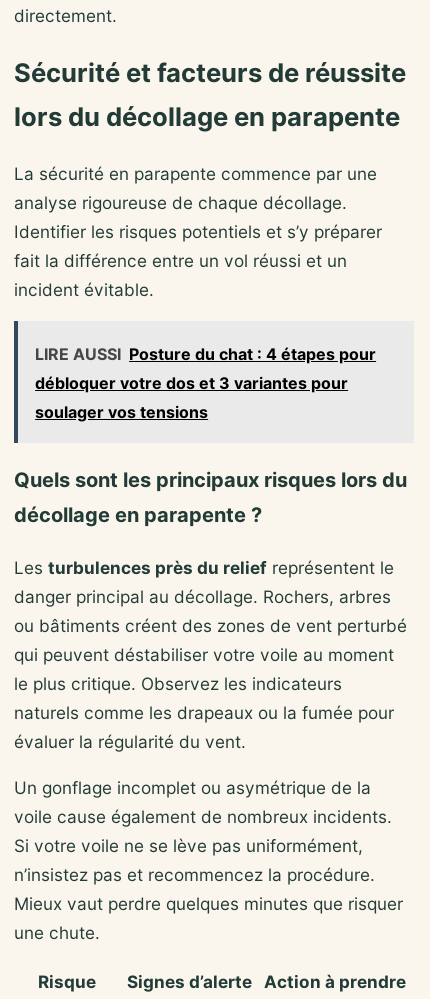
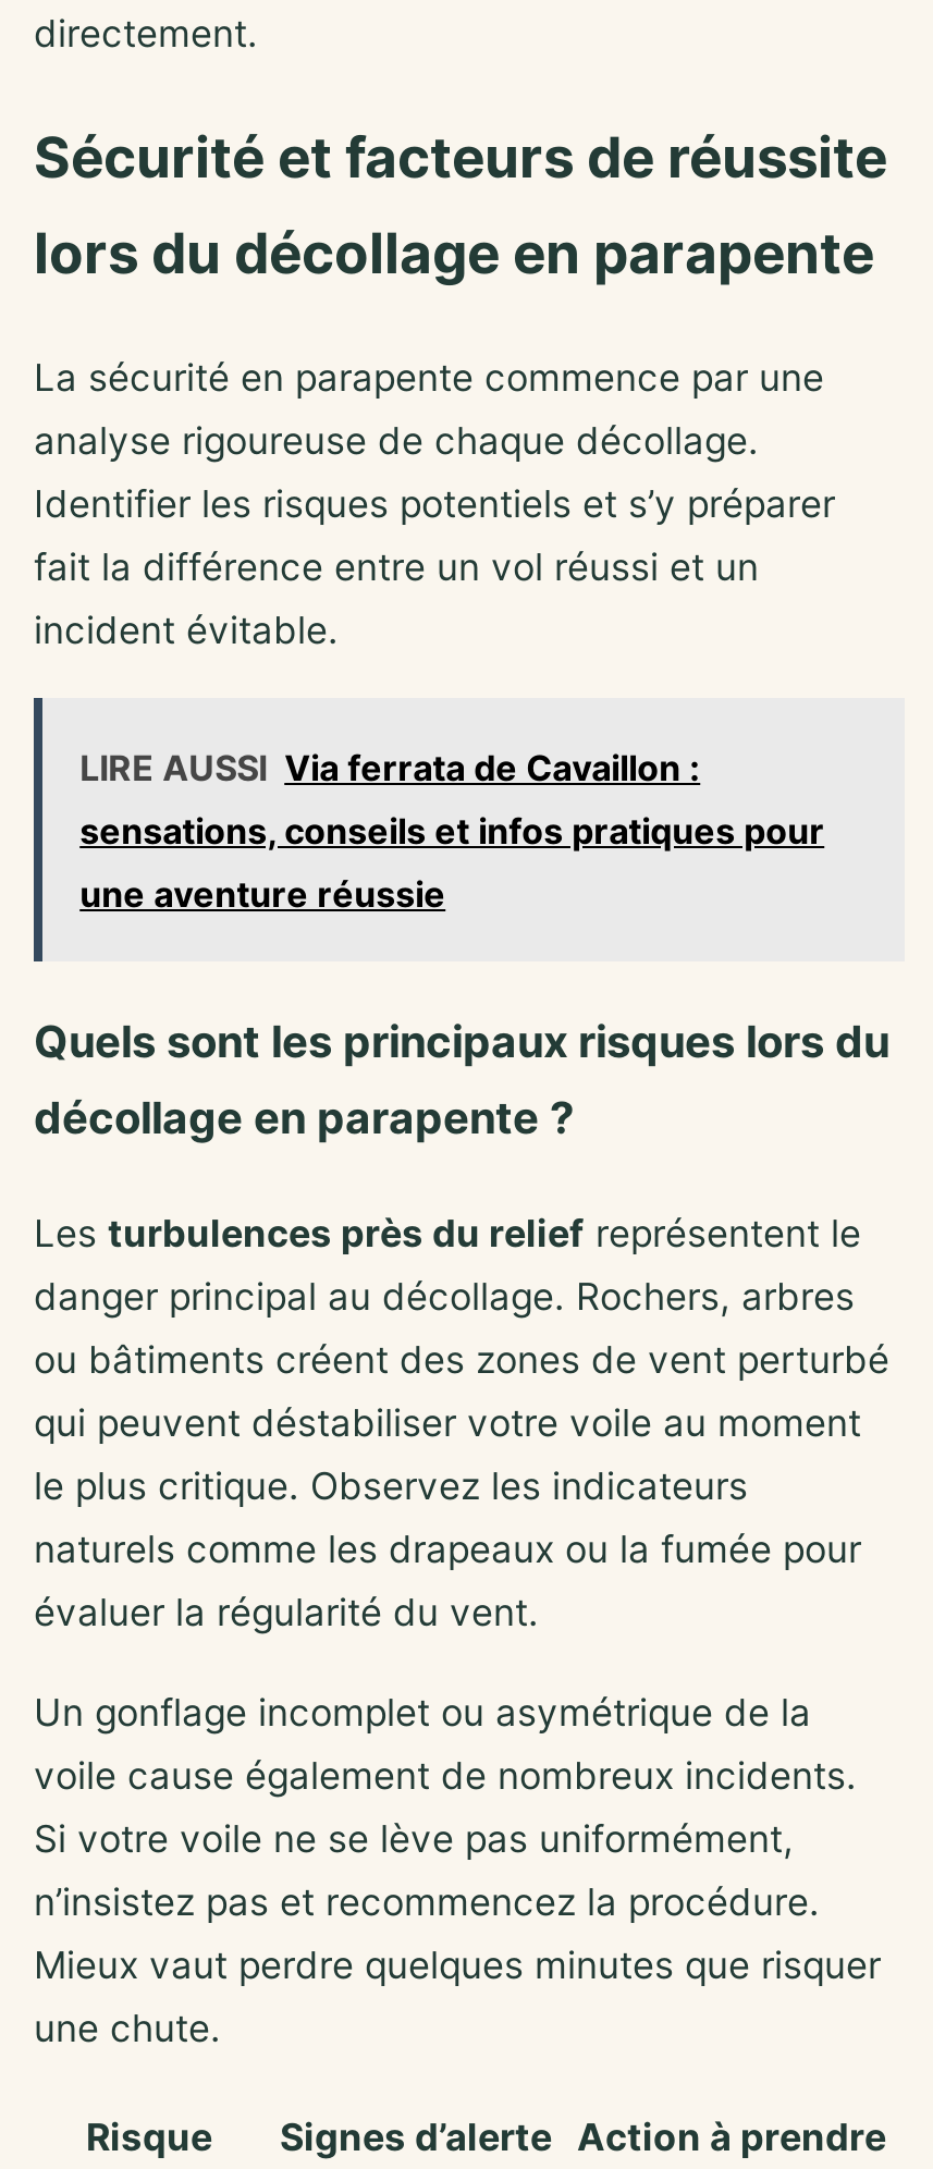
[35,343,376,421] LIRE AUSSI Posture du chat : 4 étapes pour | débloquer votre dos et 3 variantes pour | soulager vos tensions -> [80,747,824,917] LIRE AUSSI Via ferrata de Cavaillon : | sensations, conseils et infos pratiques pour | une aventure réussie

